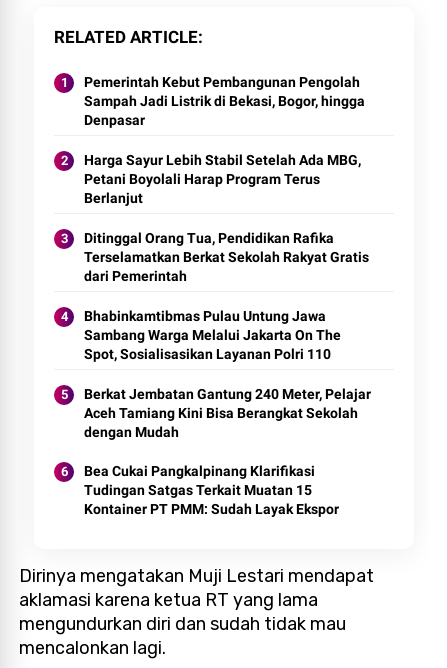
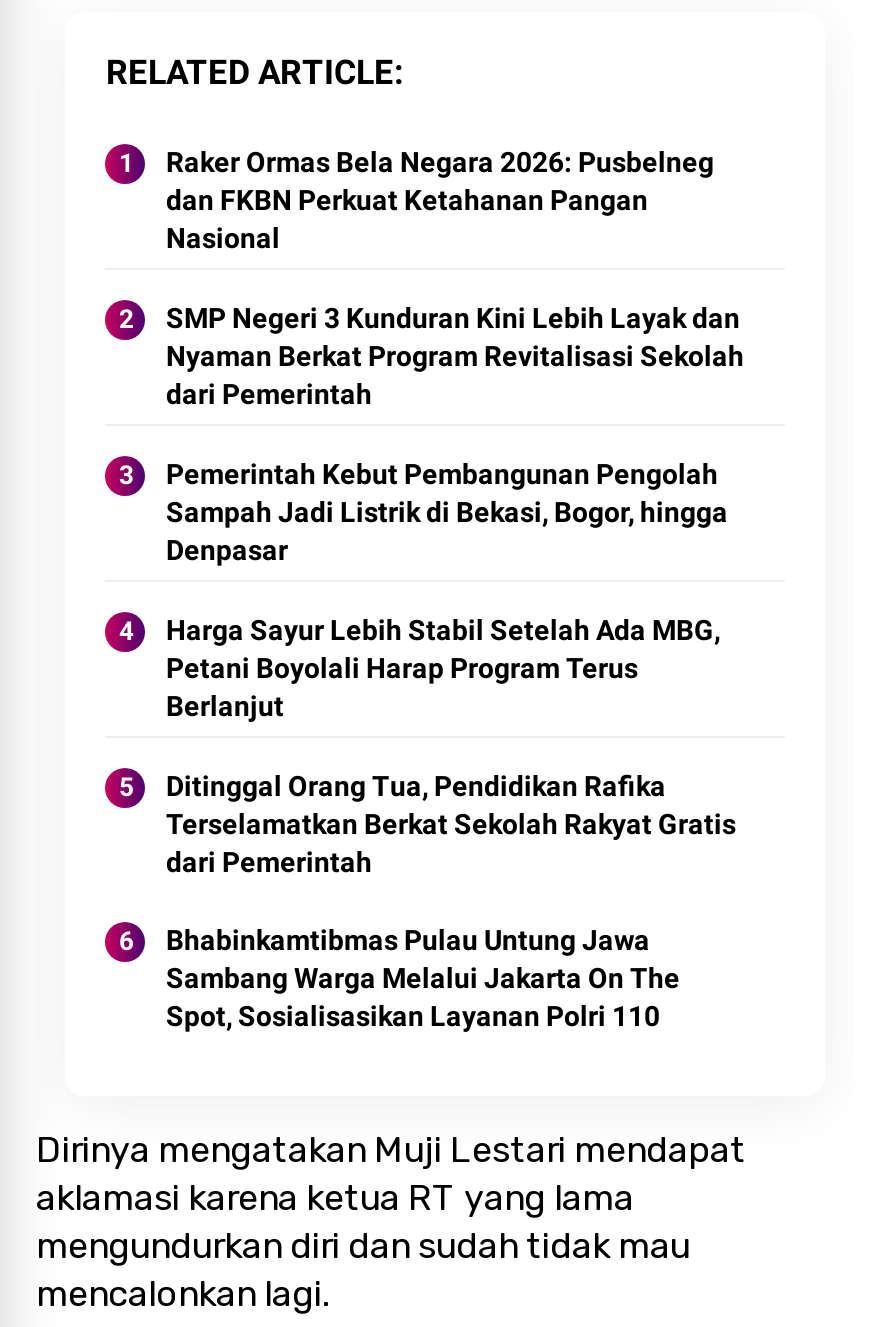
none -> [166,145,744,409] Raker Ormas Bela Negara 2026: Pusbelneg | dan FKBN Perkuat Ketahanan Pangan | Nasional | SMP Negeri 3 Kunduran Kini Lebih Layak dan | Nyaman Berkat Program Revitalisasi Sekolah | dari Pemerintah
moved [84,74,369,362] -> [166,457,736,1031]: Pemerintah Kebut Pembangunan Pengolah | Sampah Jadi Listrik di Bekasi, Bogor, hingga | Denpasar | ... | Sambang Warga Melalui Jakarta On The | Spot, Sosialisasikan Layanan Polri 110
[84,386,371,517] Berkat Jembatan Gantung 240 Meter, Pelajar | Aceh Tamiang Kini Bisa Berangkat Sekolah | dengan Mudah | Bea Cukai Pangkalpinang Klarifikasi | Tudingan Satgas Terkait Muatan 15 | Kontainer PT PMM: Sudah Layak Ekspor -> none

